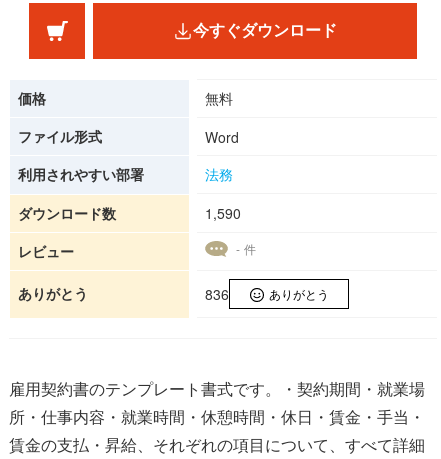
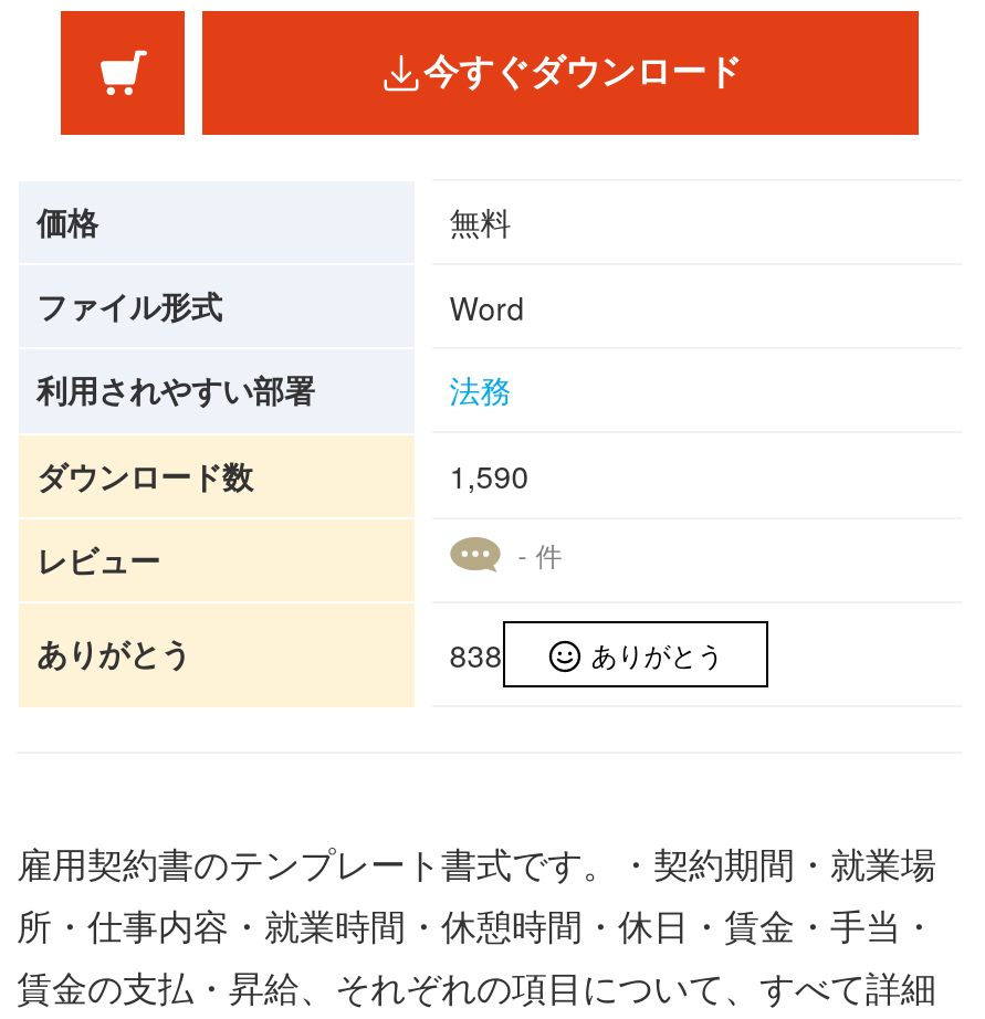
[205,284,229,304] 836 -> [449,633,503,677] 838

